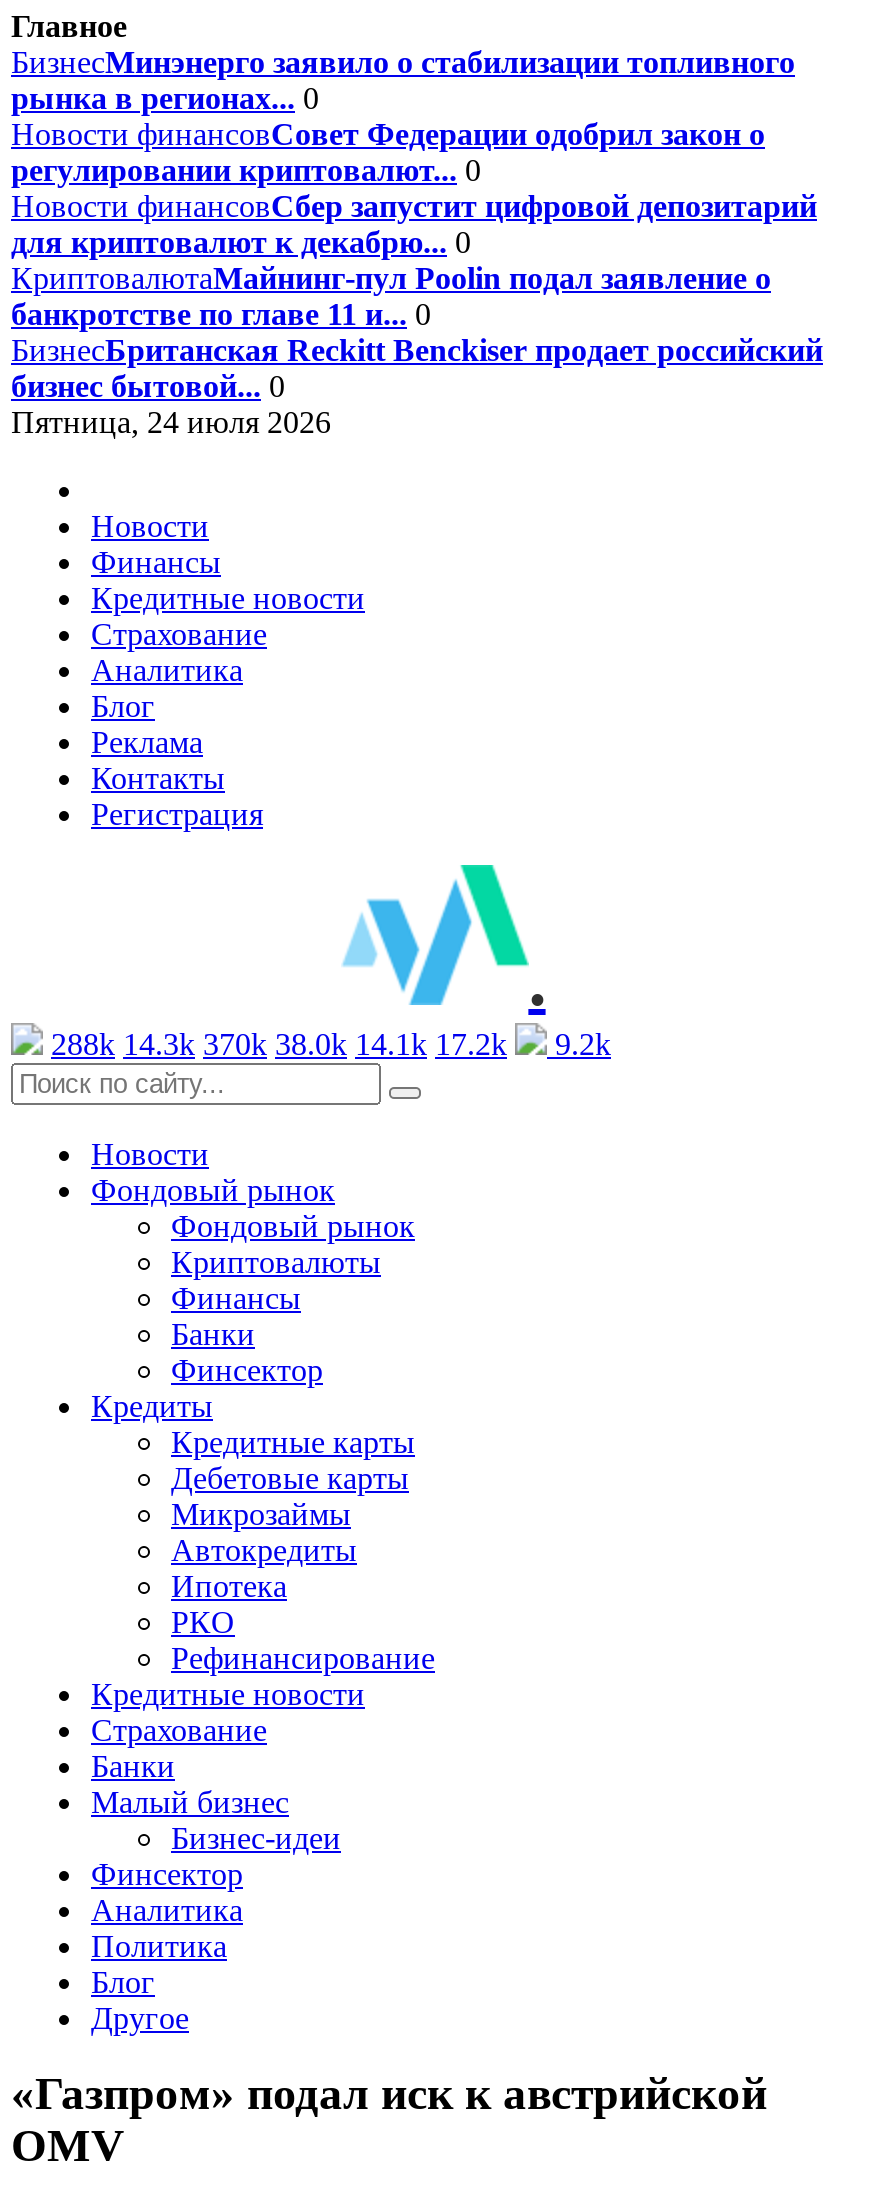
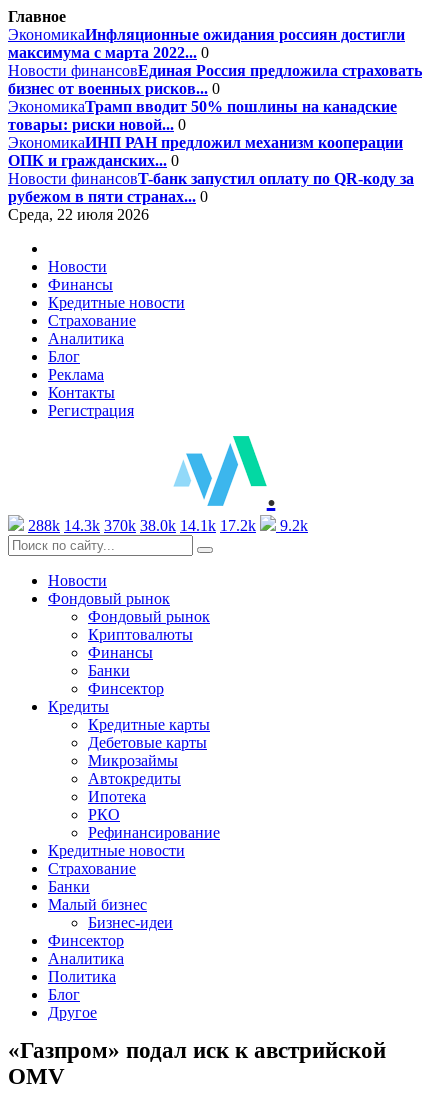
[11,45,823,439] БизнесМинэнерго заявило о стабилизации топливного | рынка в регионах... 0 | Новости финансовСовет Федерации одобрил закон о | регулировании криптовалют... 0 | Новости финансовСбер запустит цифровой депозитарий | для криптовалют к декабрю... 0 | КриптовалютаМайнинг-пул Poolin подал заявление о | банкротстве по главе 11 и... 0 | БизнесБританская Reckitt Benckiser продает российский | бизнес бытовой... 0 | Пятница, 24 июля 2026 -> [8,26,422,223] ЭкономикаИнфляционные ожидания россиян достигли | максимума с марта 2022... 0 | Новости финансовЕдиная Россия предложила страховать | бизнес от военных рисков... 0 | ЭкономикаТрамп вводит 50% пошлины на канадские | товары: риски новой... 0 | ЭкономикаИНП РАН предложил механизм кооперации | ОПК и гражданских... 0 | Новости финансовT-банк запустил оплату по QR-коду за | рубежом в пяти странах... 0 | Среда, 22 июля 2026

